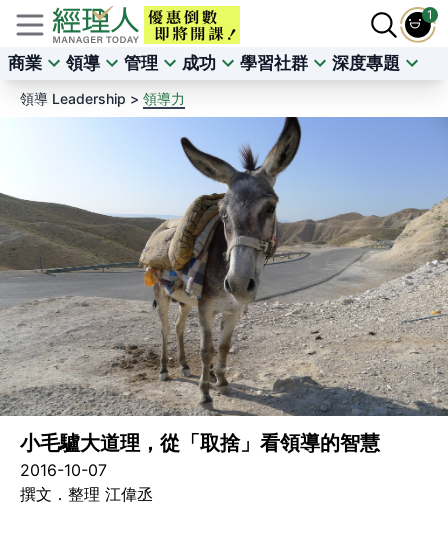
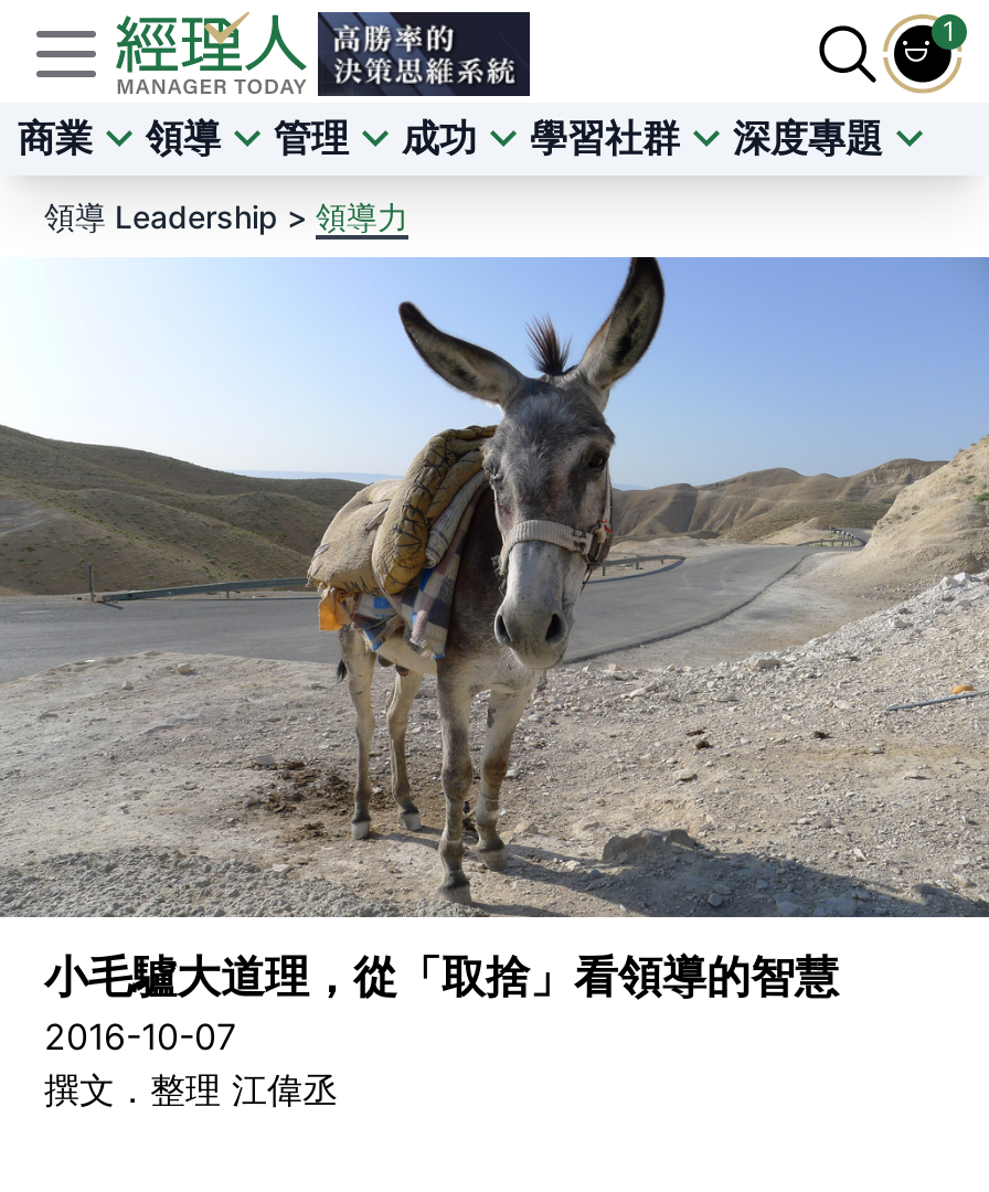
[143,5,241,45] [image] -> [316,10,532,98] [image]

